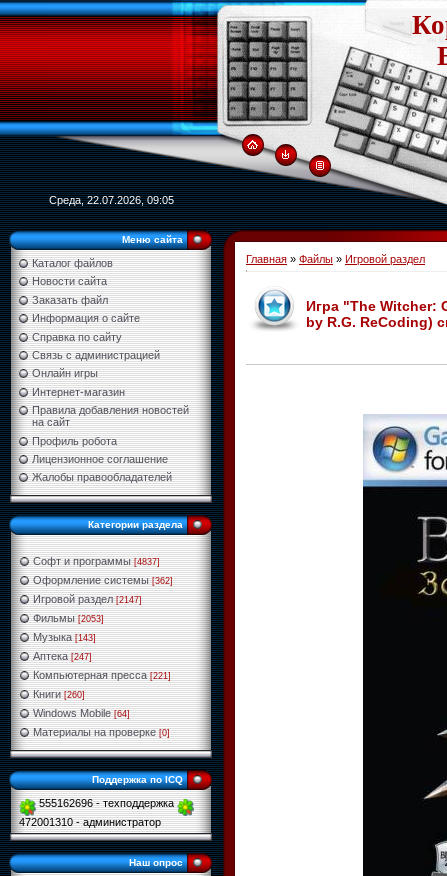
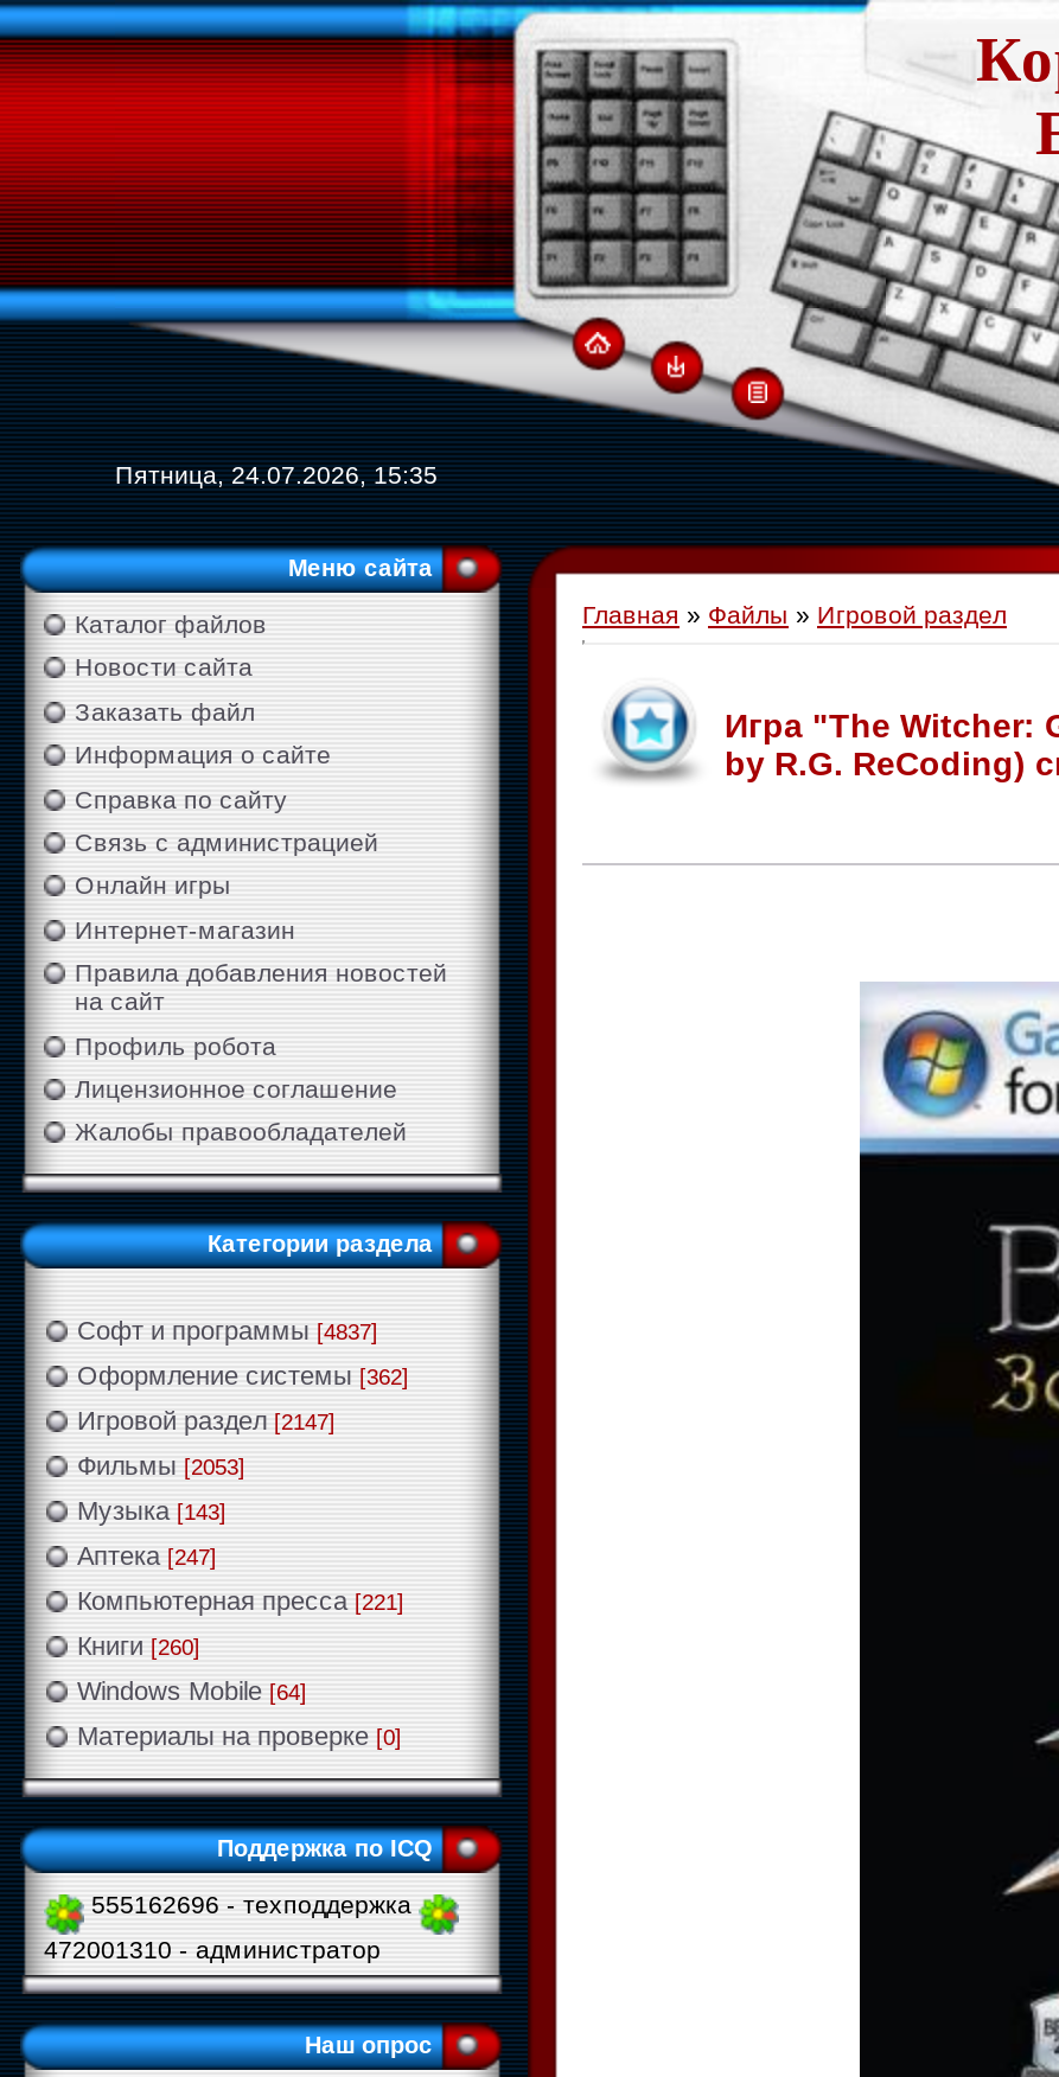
[49,194,174,206] Среда, 22.07.2026, 09:05 -> [115,460,438,488] Пятница, 24.07.2026, 15:35

